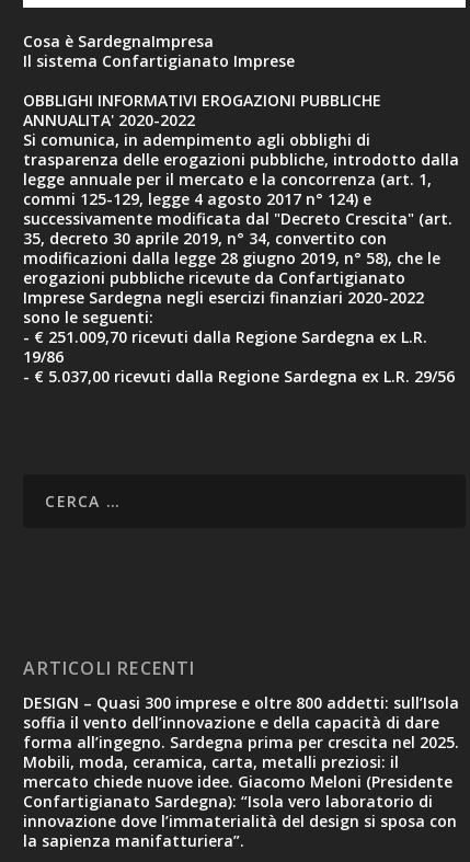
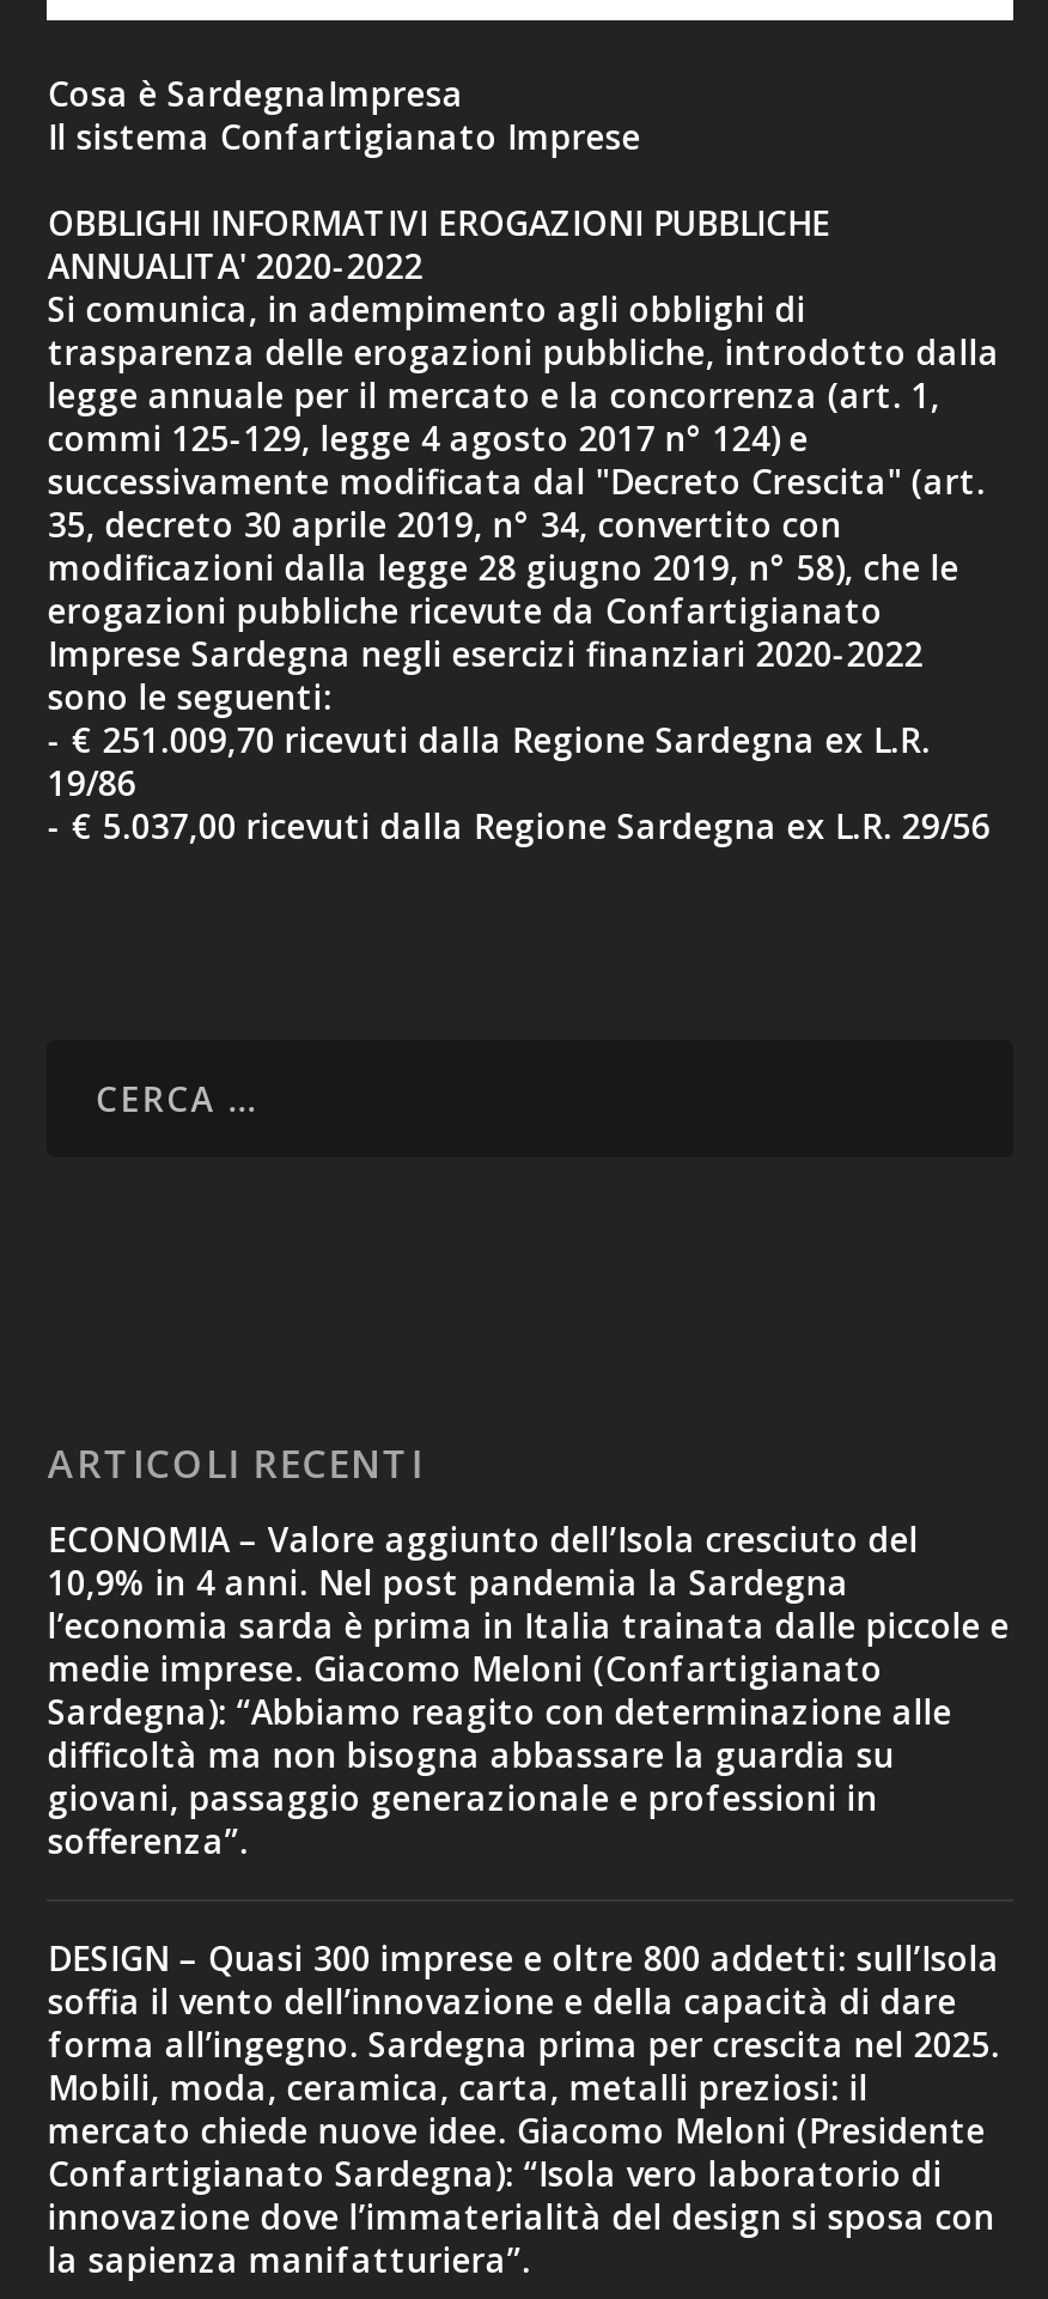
none -> [48,1517,1009,1864] ECONOMIA – Valore aggiunto dell’Isola cresciuto del | 10,9% in 4 anni. Nel post pandemia la Sardegna | l’economia sarda è prima in Italia trainata dalle piccole e | medie imprese. Giacomo Meloni (Confartigianato | Sardegna): “Abbiamo reagito con determinazione alle | difficoltà ma non bisogna abbassare la guardia su | giovani, passaggio generazionale e professioni in | sofferenza”.

